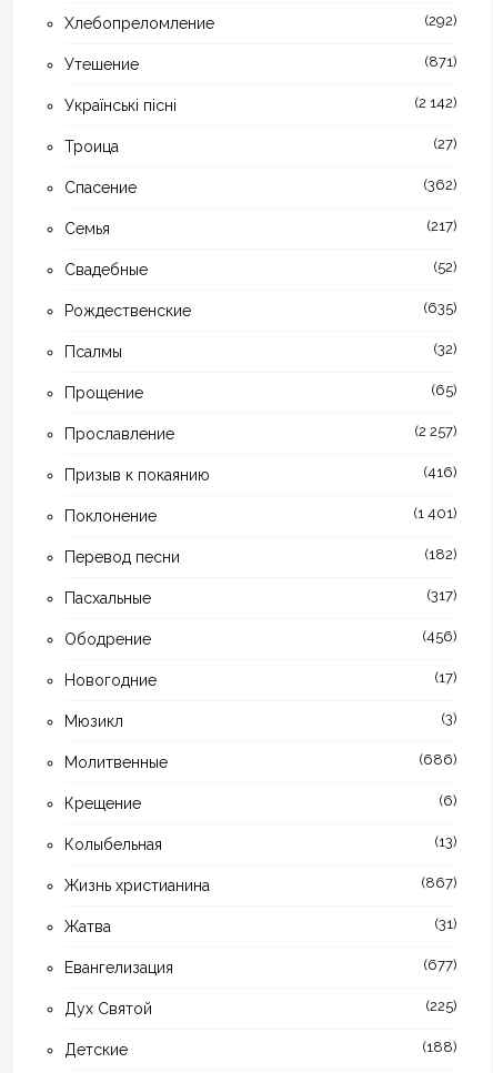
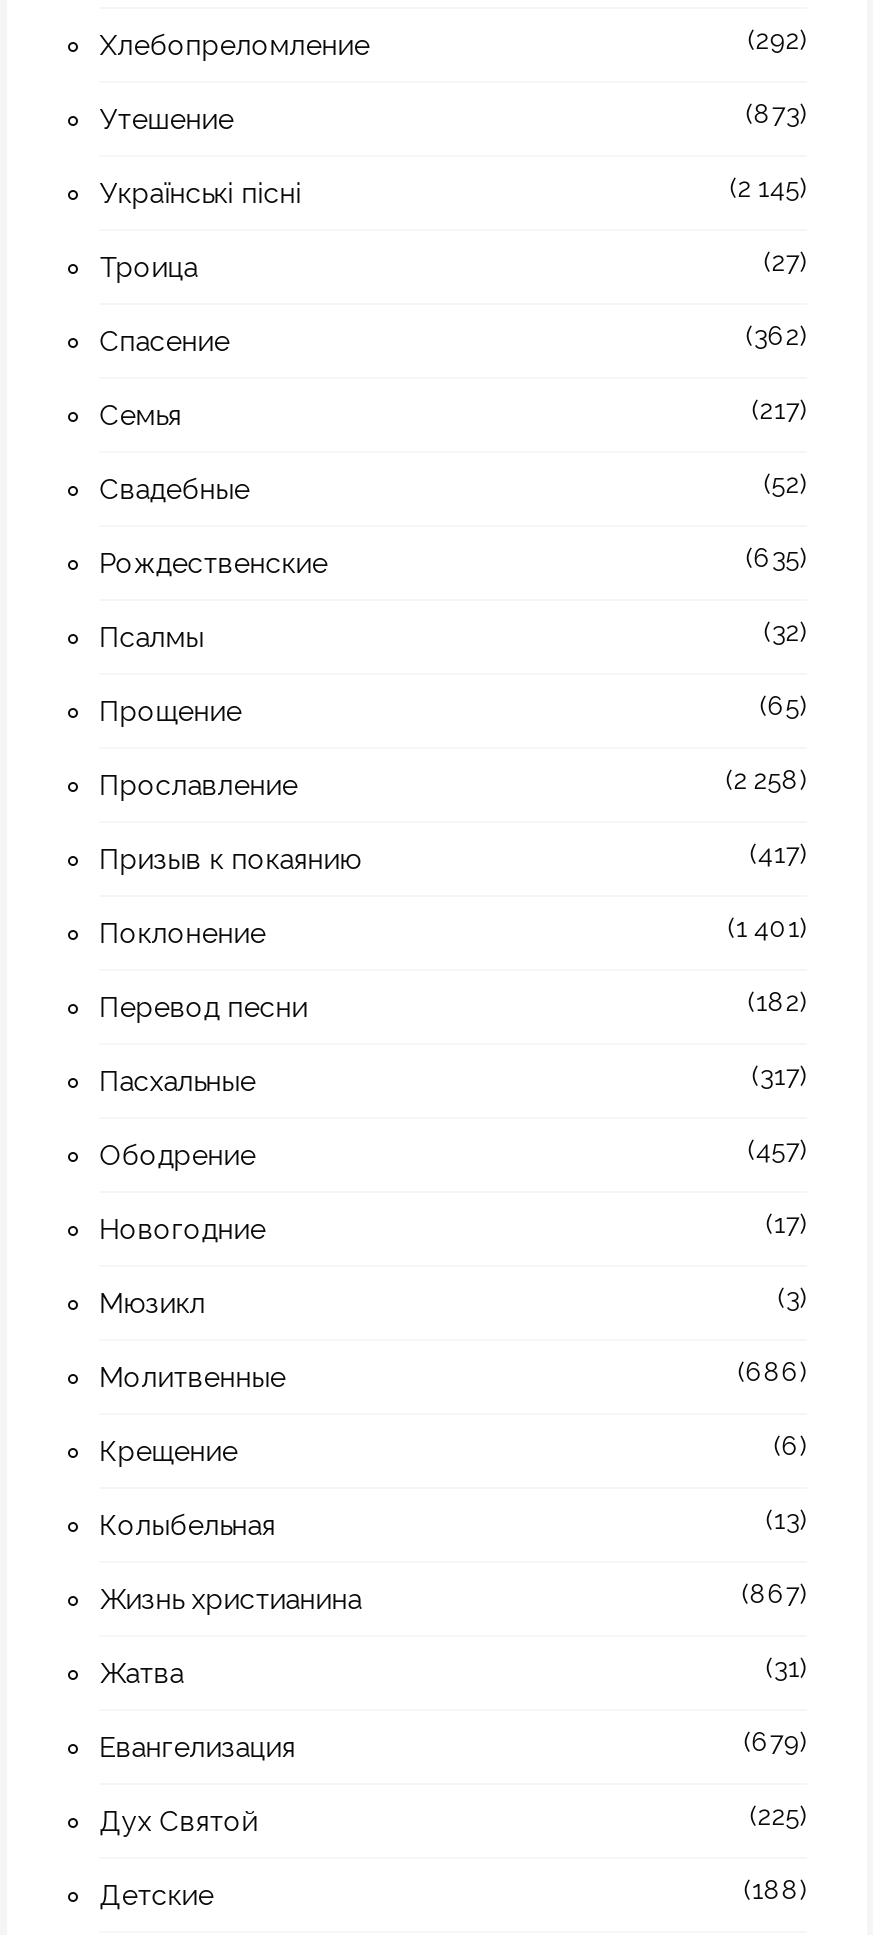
[424,53,458,70] (871) -> [746,99,808,129] (873)
[414,95,458,111] (2 142) -> [730,173,808,203] (2 145)
[414,423,458,440] (2 257) -> [726,765,808,795] (2 258)
[423,464,458,481] (416) -> [750,839,808,869] (417)
[422,628,458,645] (456) -> [748,1135,808,1165] (457)
[423,957,458,973] (677) -> [744,1727,808,1757] (679)

